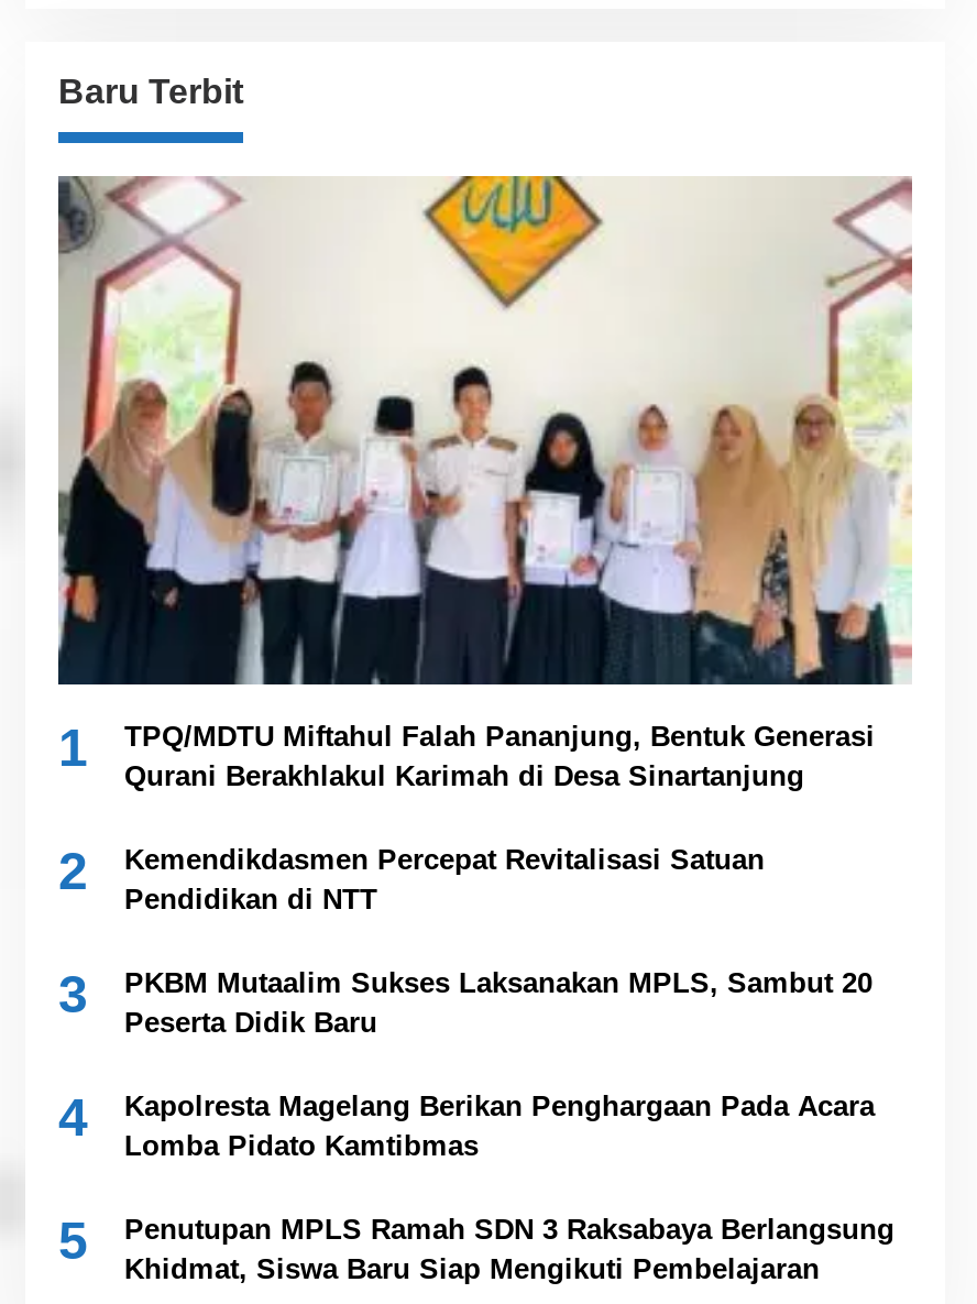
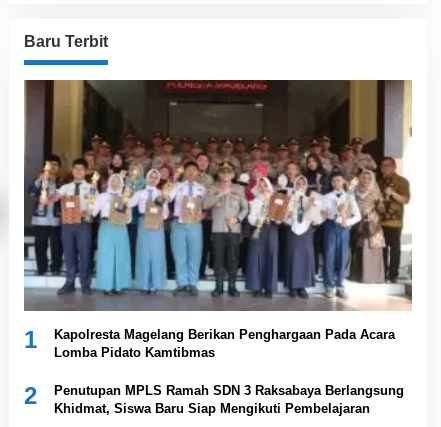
[56,174,912,687] [image] -> [24,79,413,312] [image]
[58,719,875,1146] TPQ/MDTU Miftahul Falah Pananjung, Bentuk Generasi | Qurani Berakhlakul Karimah di Desa Sinartanjung | 2 | Kemendikdasmen Percepat Revitalisasi Satuan | Pendidikan di NTT | 3 | PKBM Mutaalim Sukses Laksanakan MPLS, Sambut 20 | Peserta Didik Baru | 4 -> none
[58,1209,894,1284] 5 Penutupan MPLS Ramah SDN 3 Raksabaya Berlangsung Khidmat, Siswa Baru Siap Mengikuti Pembelajaran -> [24,381,404,415] 2 Penutupan MPLS Ramah SDN 3 Raksabaya Berlangsung Khidmat, Siswa Baru Siap Mengikuti Pembelajaran

